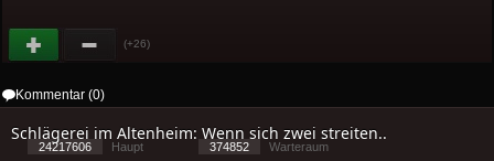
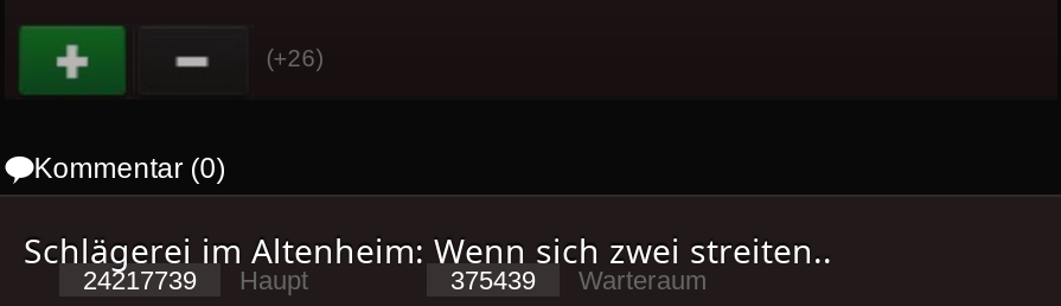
[39,140,143,154] 24217606 Haupt -> [83,266,308,295] 24217739 Haupt
[210,140,329,154] 374852 Warteraum -> [450,266,707,295] 375439 Warteraum

